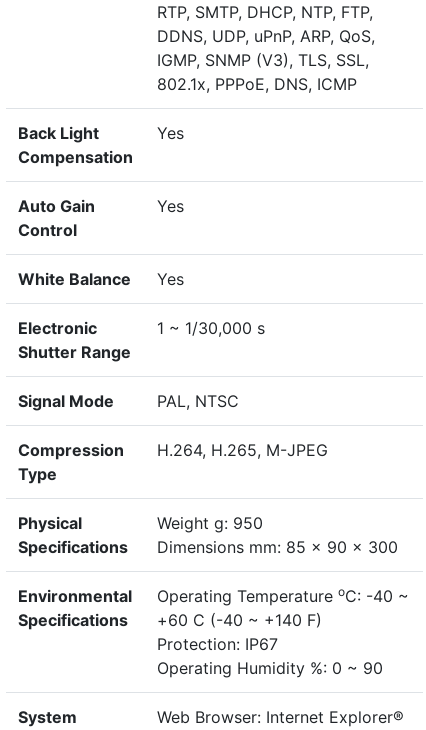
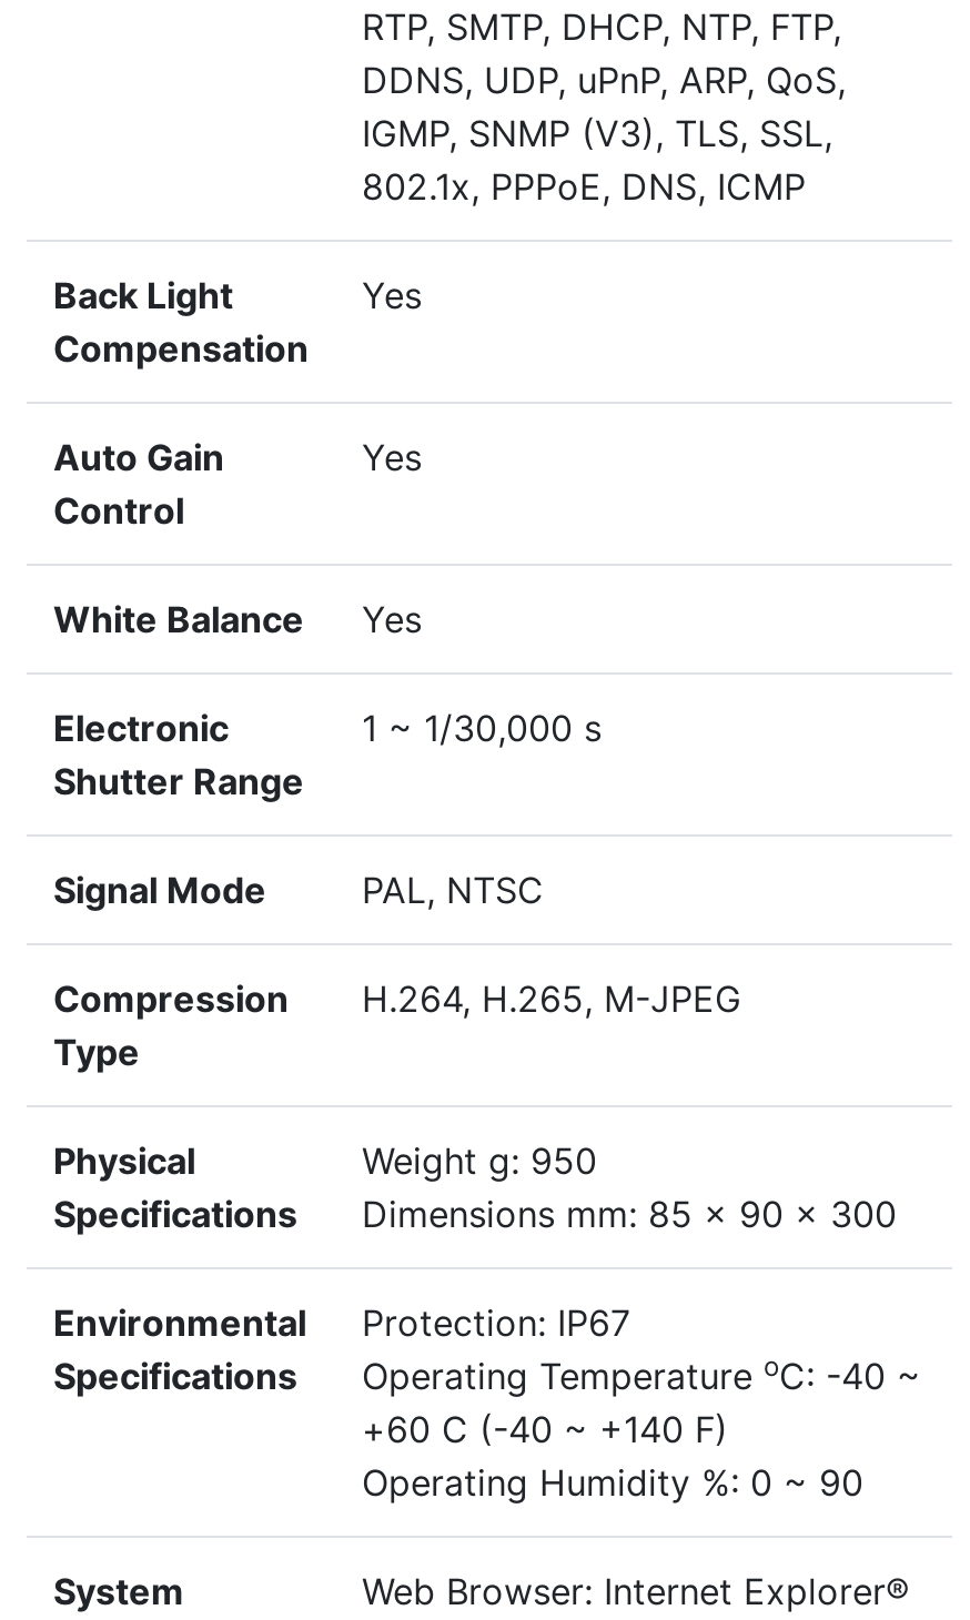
moved [157,584,409,630] -> [362,1350,921,1452]: Operating Temperature oC: -40 ~ | +60 C (-40 ~ +140 F)
moved [157,634,278,654] -> [362,1301,630,1345]: Protection: IP67

